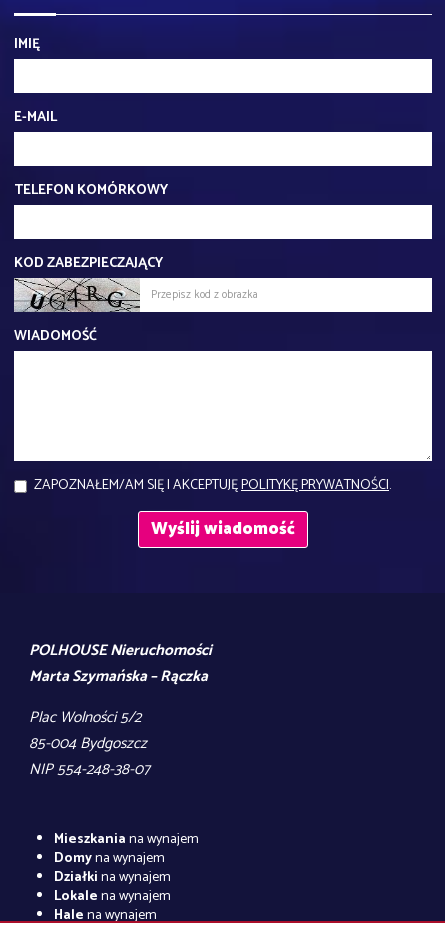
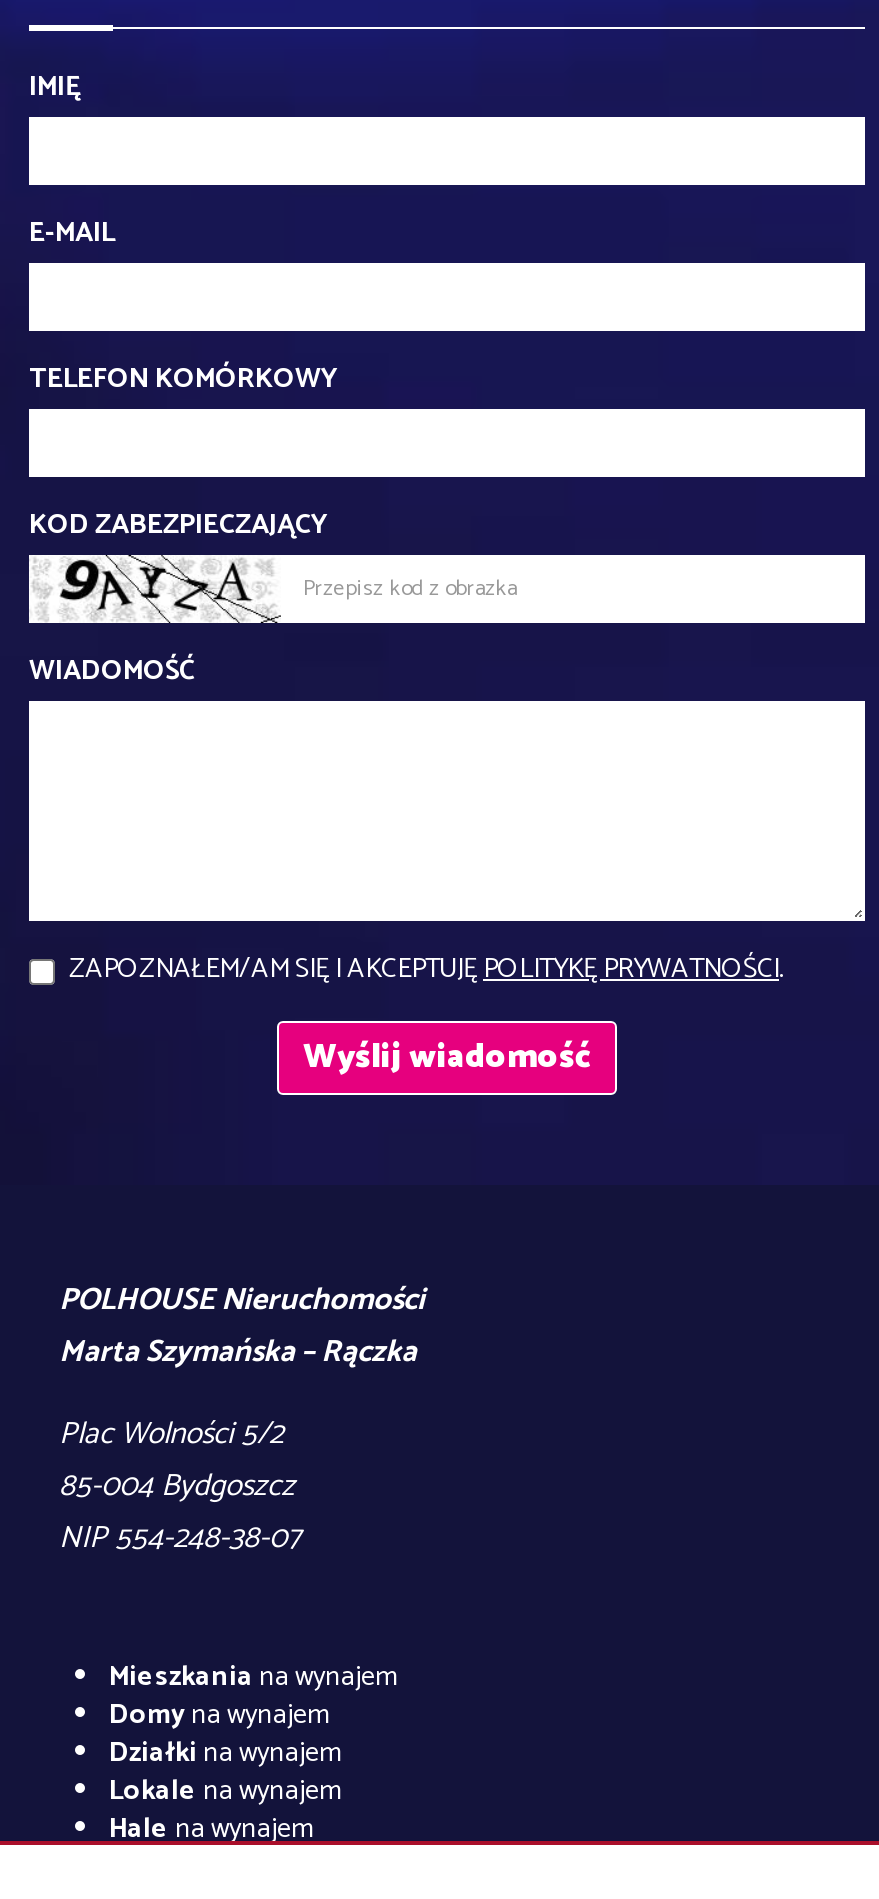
[14,278,141,313] [image] -> [29,555,279,623] [image]

